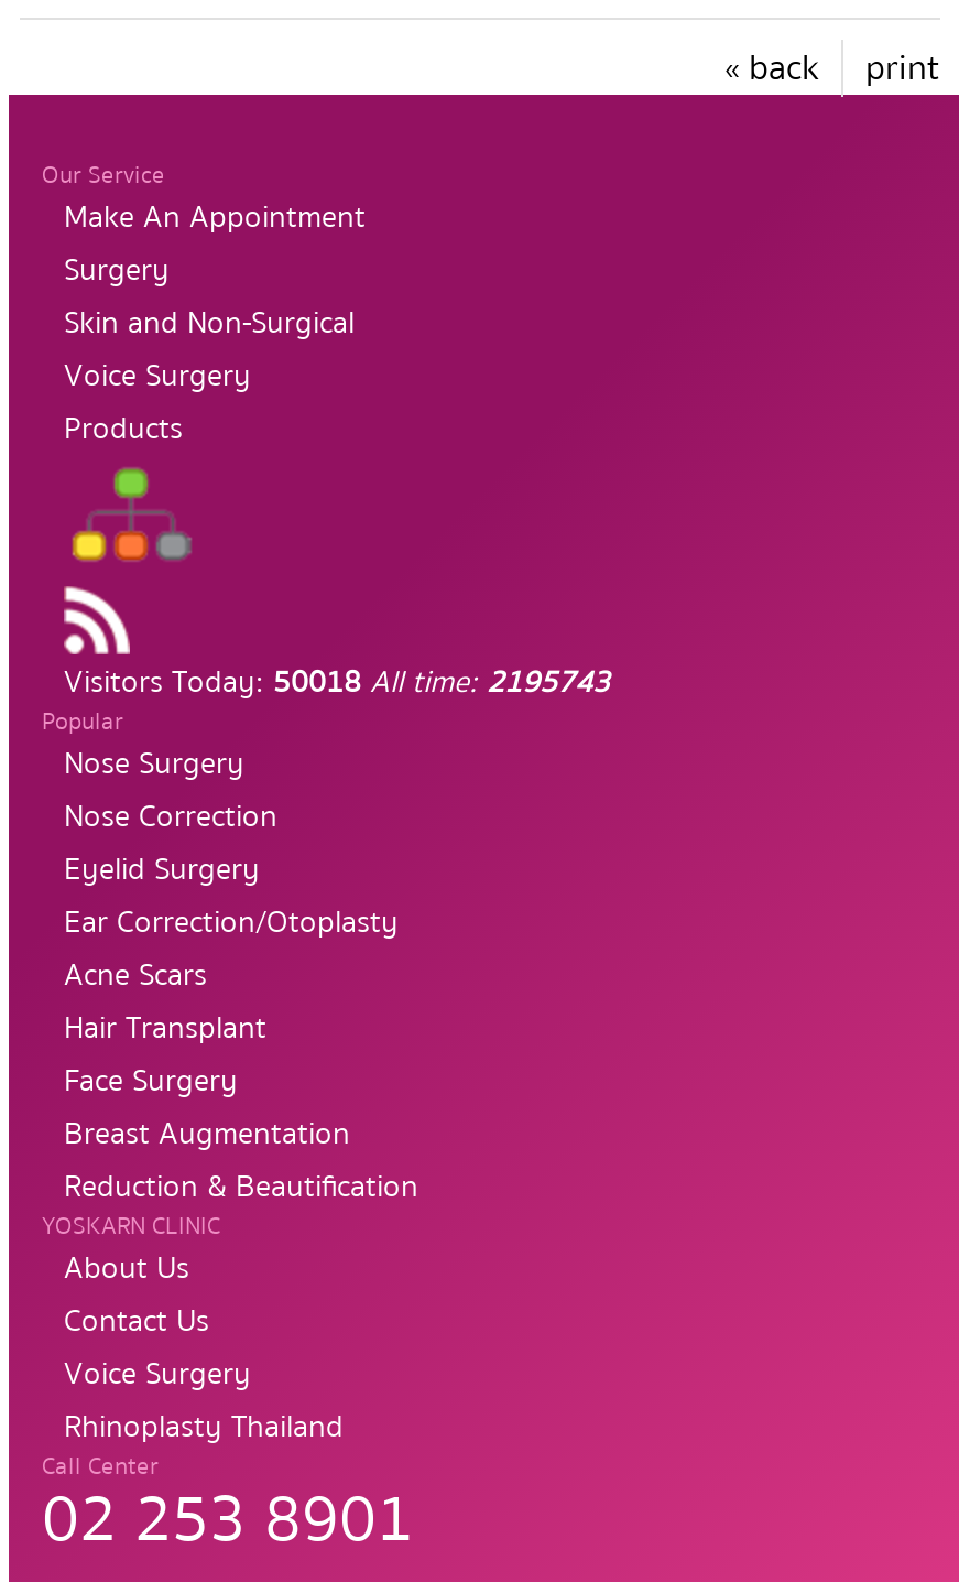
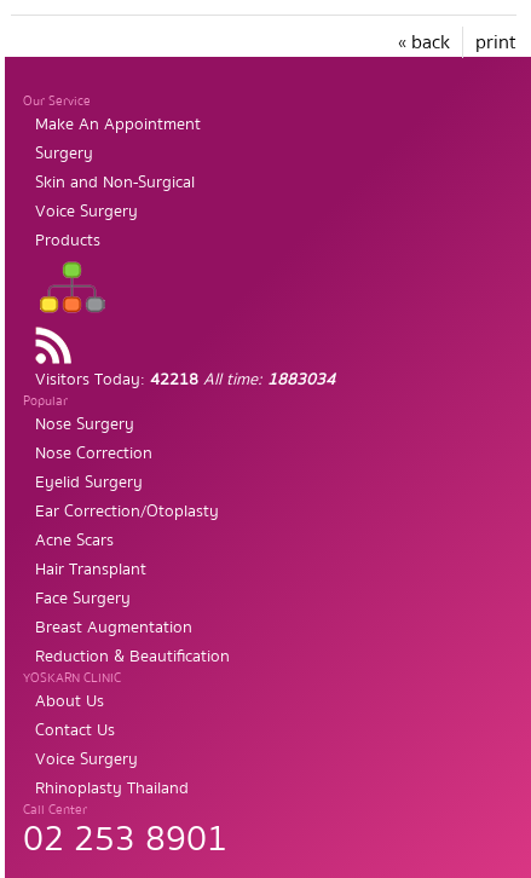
[64,659,610,707] Visitors Today: 50018 All time: 2195743 -> [35,366,335,393] Visitors Today: 42218 All time: 1883034

